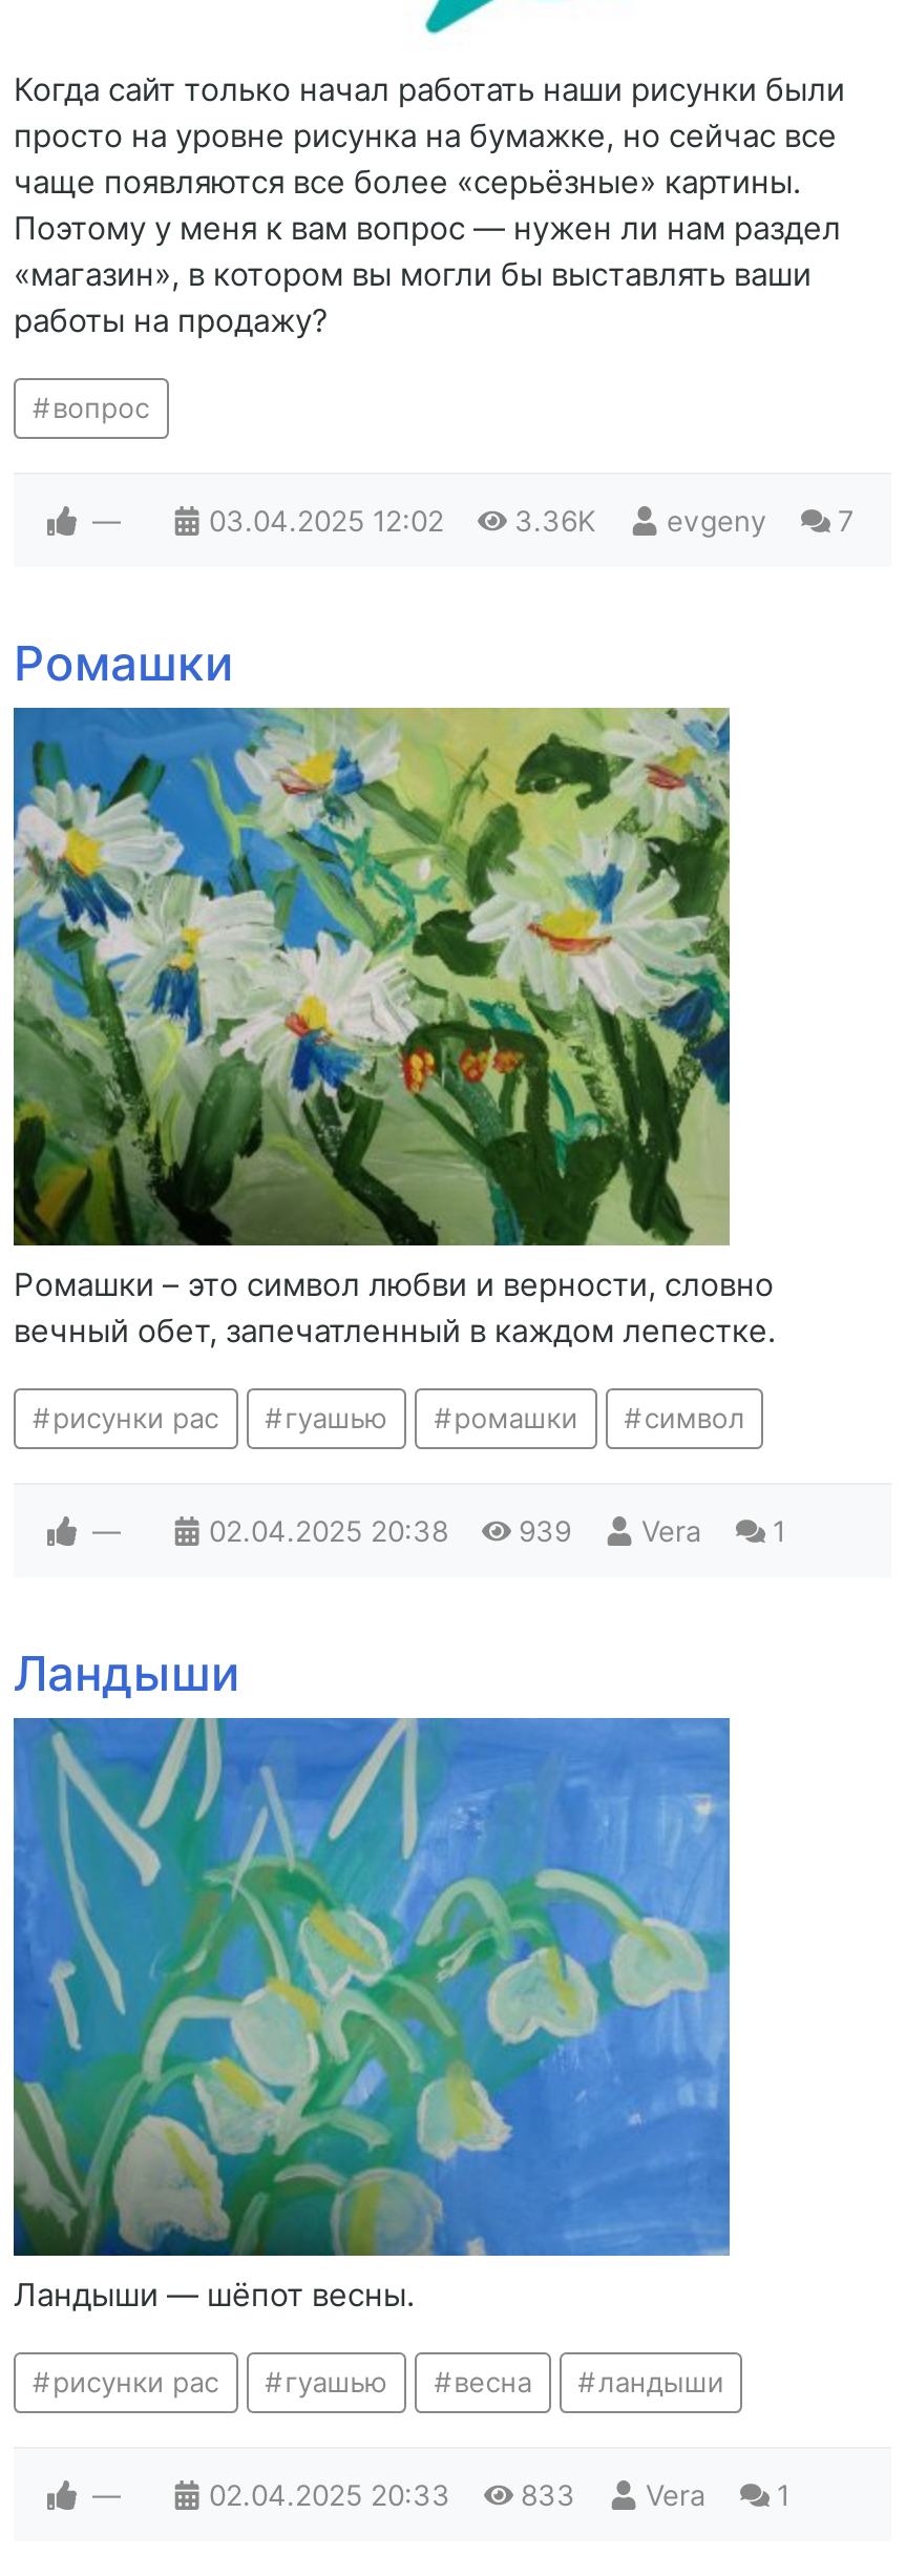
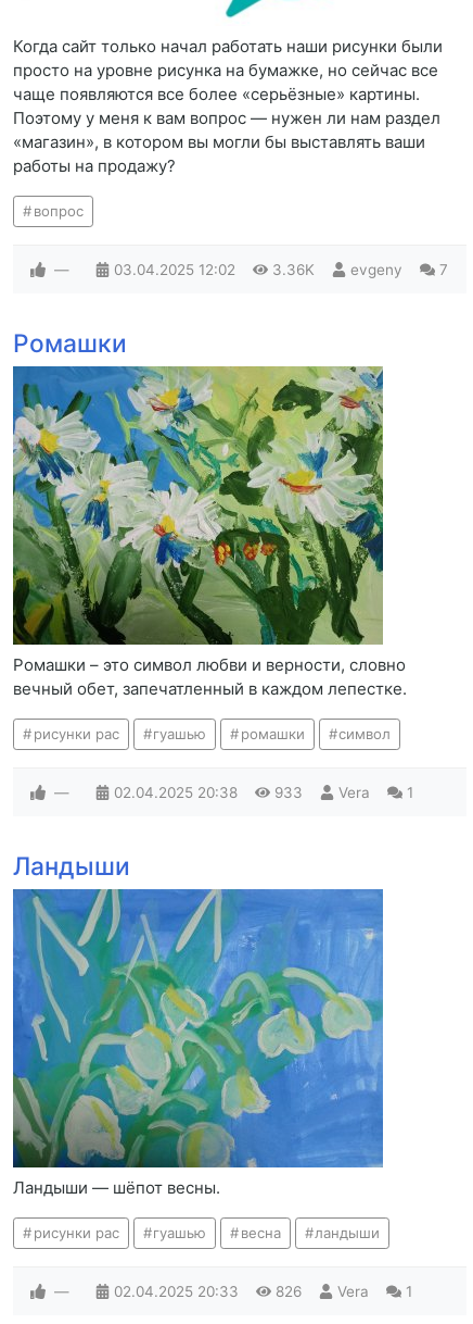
[209,1514,571,1547] 02.04.2025 20:38 939 -> [114,784,302,801] 02.04.2025 20:38 933
[209,2478,575,2512] 02.04.2025 20:33 833 -> [114,1282,301,1300] 02.04.2025 20:33 826

